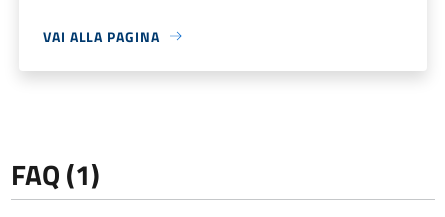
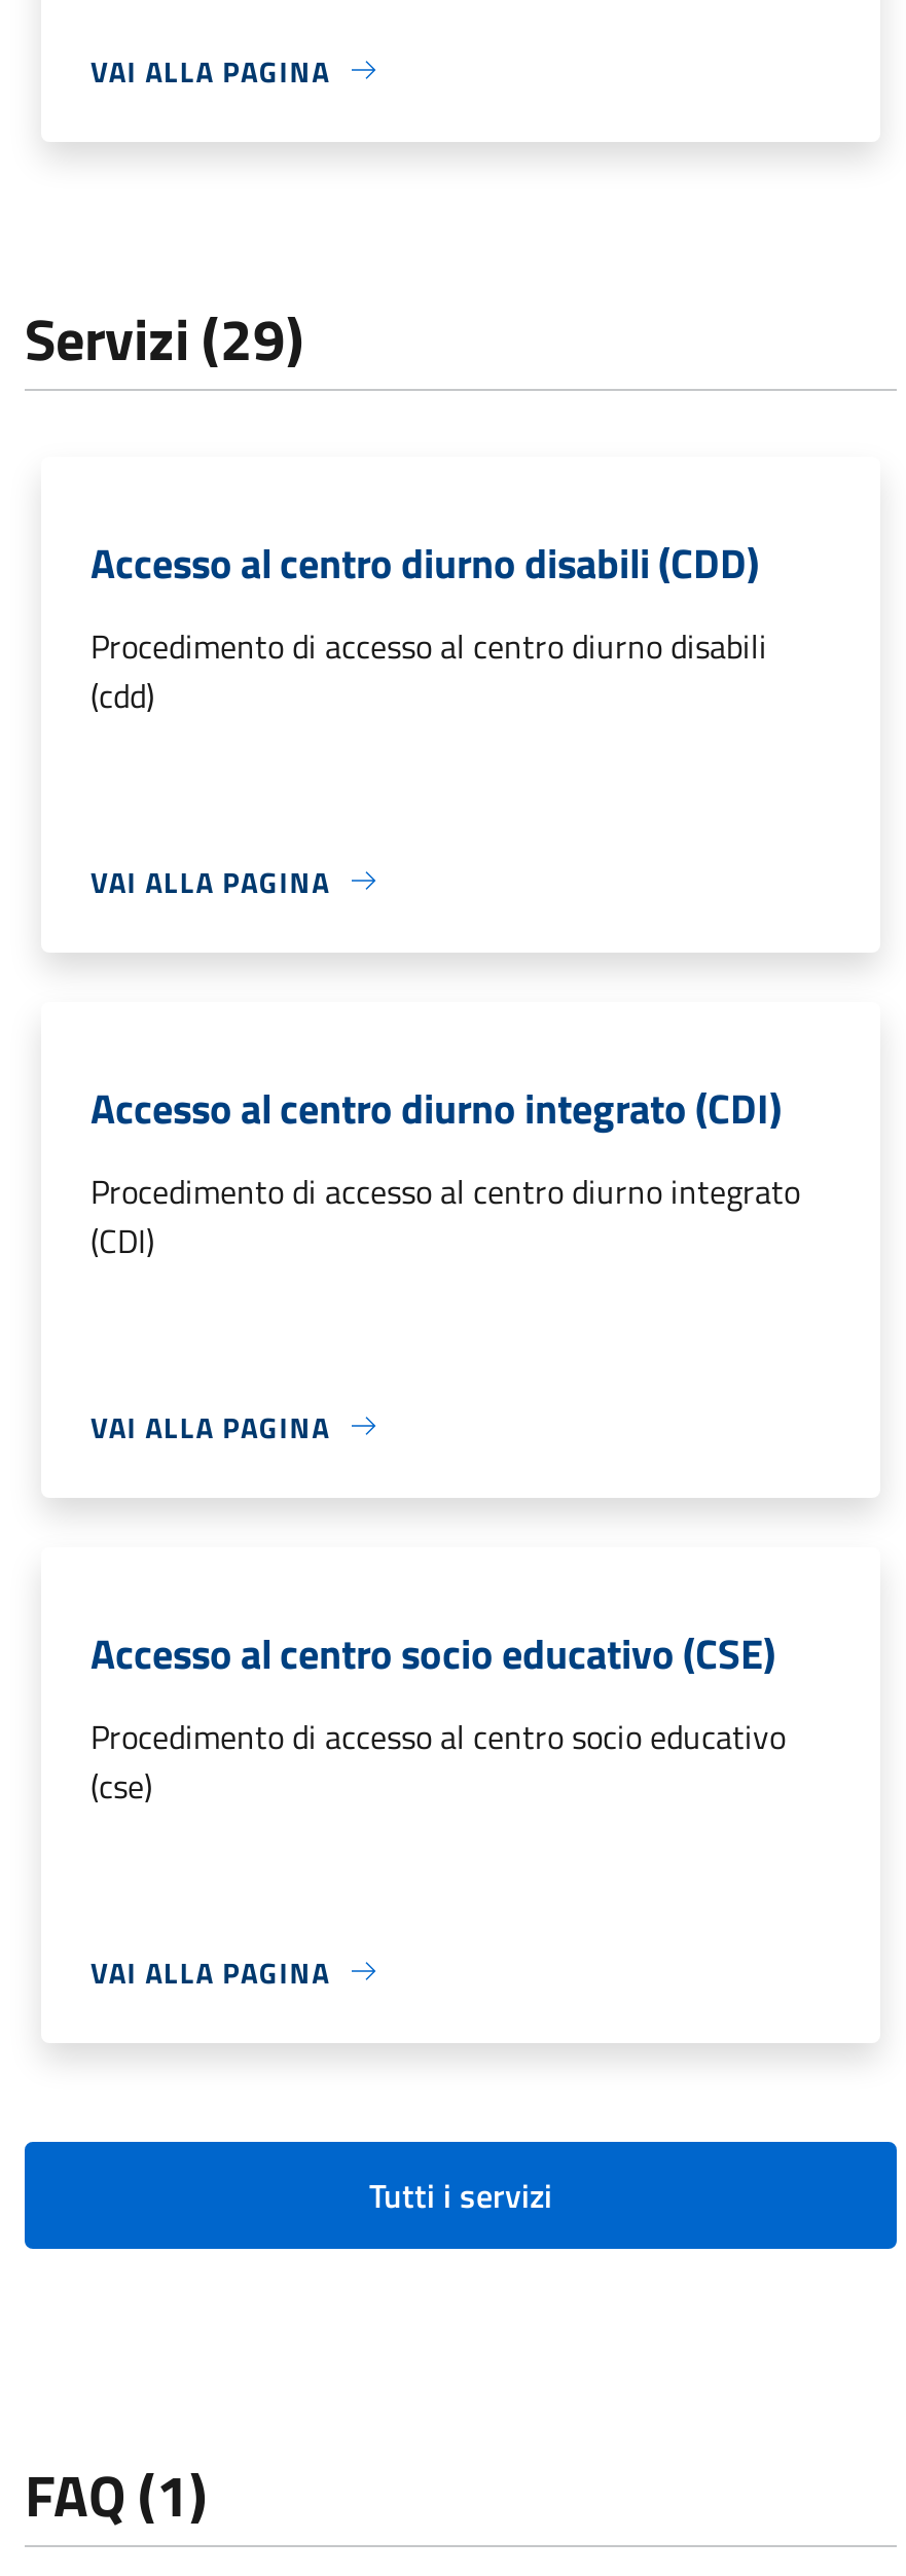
none -> [25,293,767,719] Servizi (29) | Accesso al centro diurno disabili (CDD) | Procedimento di accesso al centro diurno disabili | (cdd)
none -> [90,859,330,902] VAI ALLA PAGINA
none -> [90,1075,800,1265] Accesso al centro diurno integrato (CDI) | Procedimento di accesso al centro diurno integrato | (CDI)
none -> [90,1404,330,1448] VAI ALLA PAGINA
none -> [90,1620,786,1810] Accesso al centro socio educativo (CSE) | Procedimento di accesso al centro socio educativo | (cse)
none -> [90,1950,330,1993] VAI ALLA PAGINA
none -> [369,2170,552,2219] Tutti i servizi

